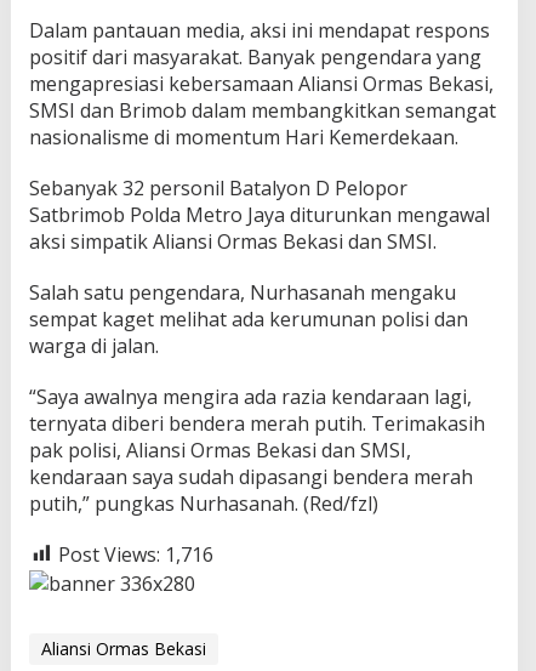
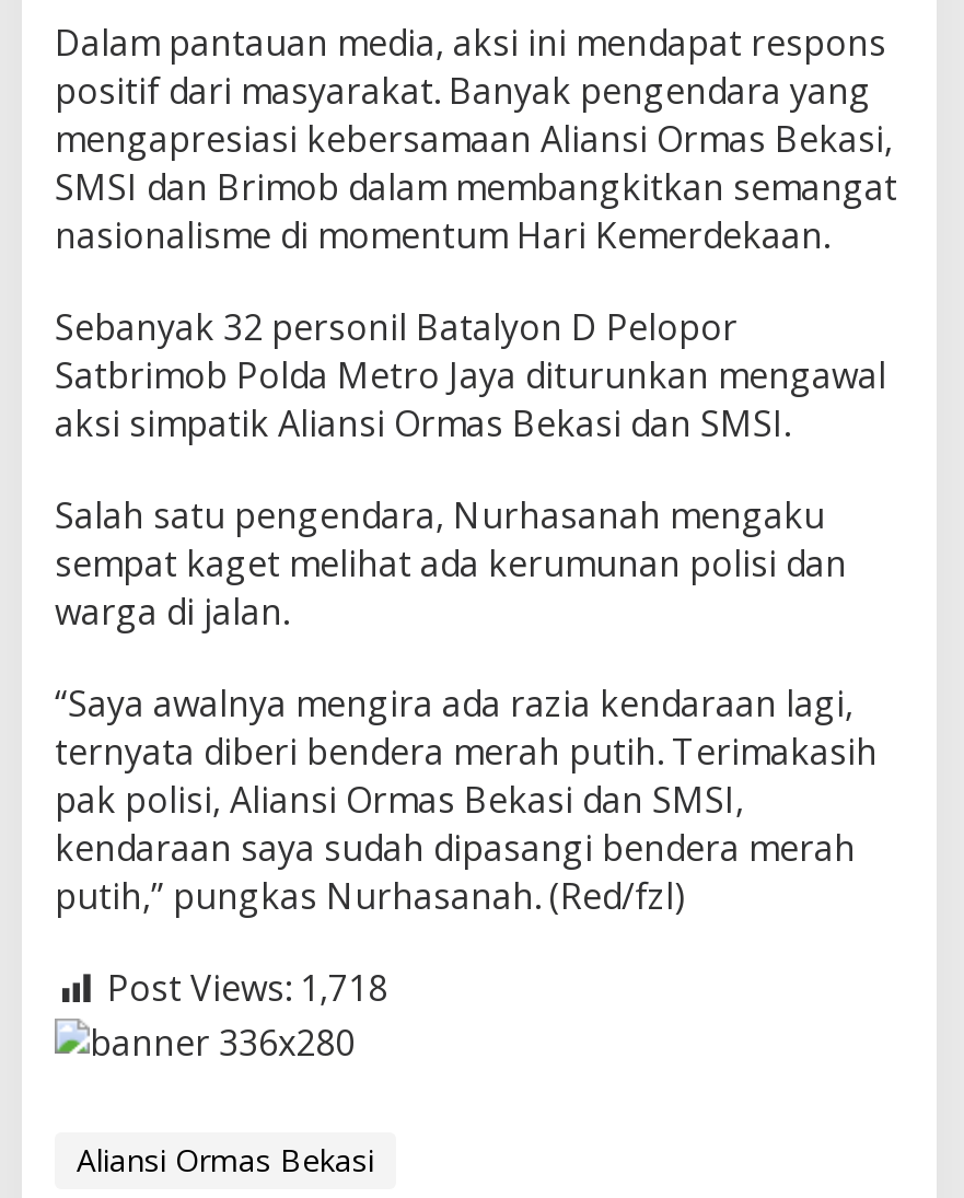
[58,541,213,567] Post Views: 1,716 -> [107,964,387,1012] Post Views: 1,718

